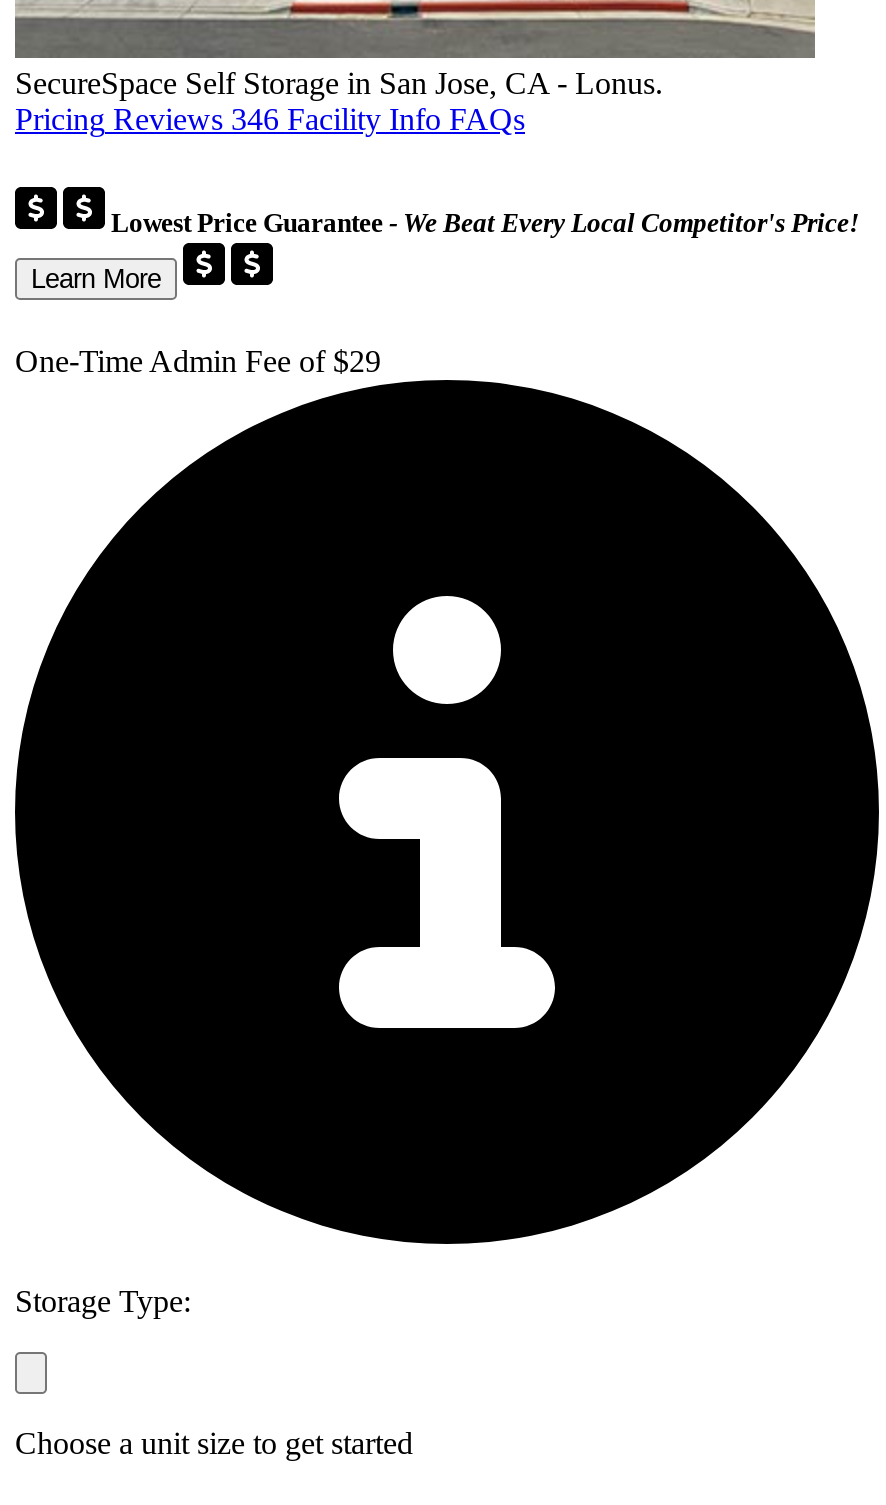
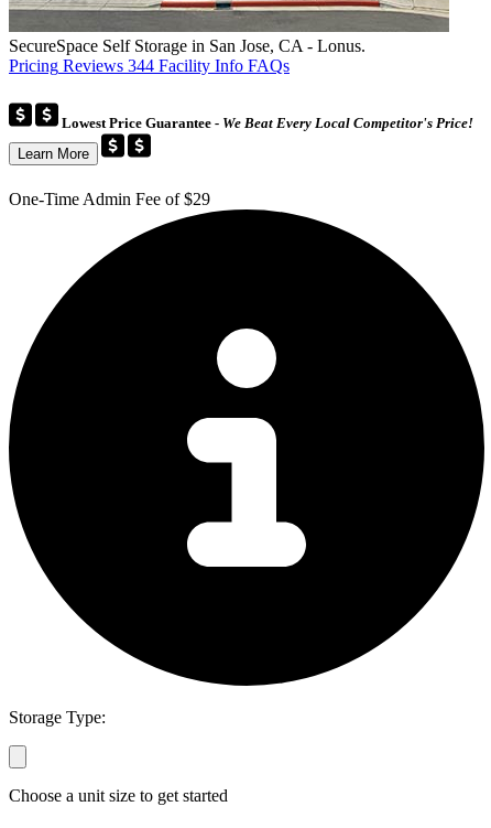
[15,103,525,137] Pricing Reviews 346 Facility Info FAQs -> [9,57,290,75] Pricing Reviews 344 Facility Info FAQs

